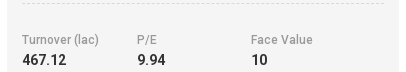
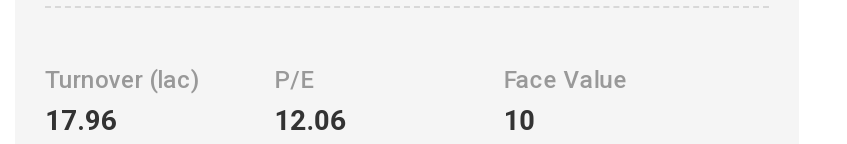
[22,52,66,68] 467.12 -> [45,104,117,136] 17.96
[137,52,165,68] 9.94 -> [274,104,346,136] 12.06

